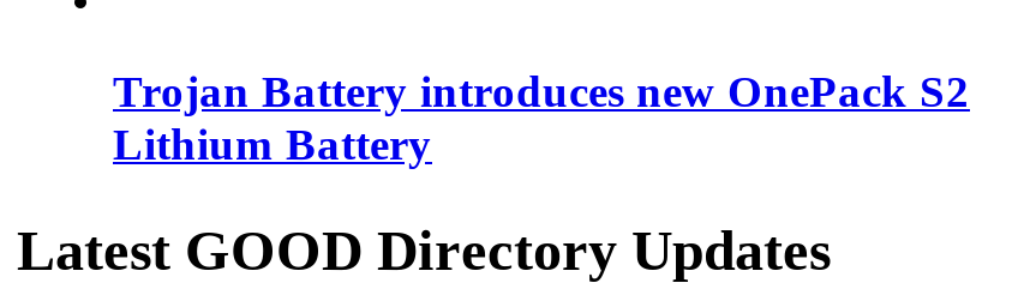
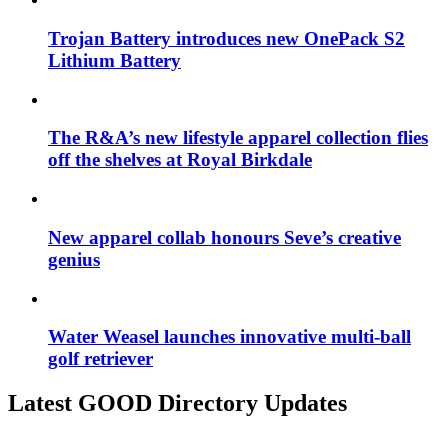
none -> [48,127,428,170] The R&A’s new lifestyle apparel collection flies | off the shelves at Royal Birkdale
none -> [48,227,401,270] New apparel collab honours Seve’s creative | genius
none -> [48,326,411,369] Water Weasel launches innovative multi-ball | golf retriever

